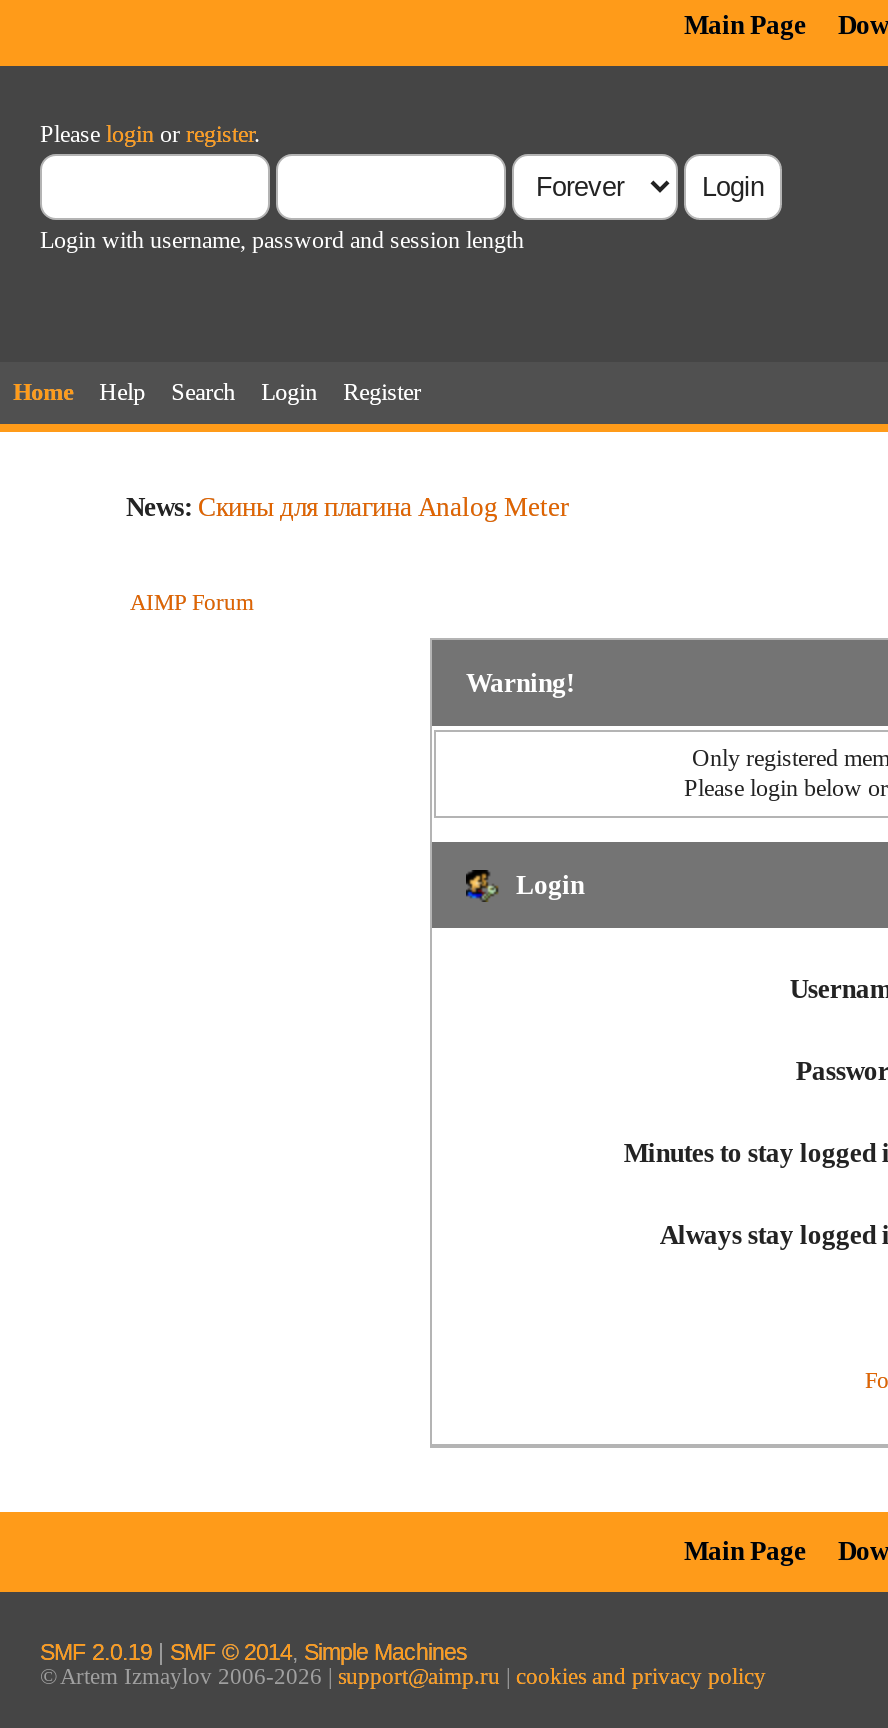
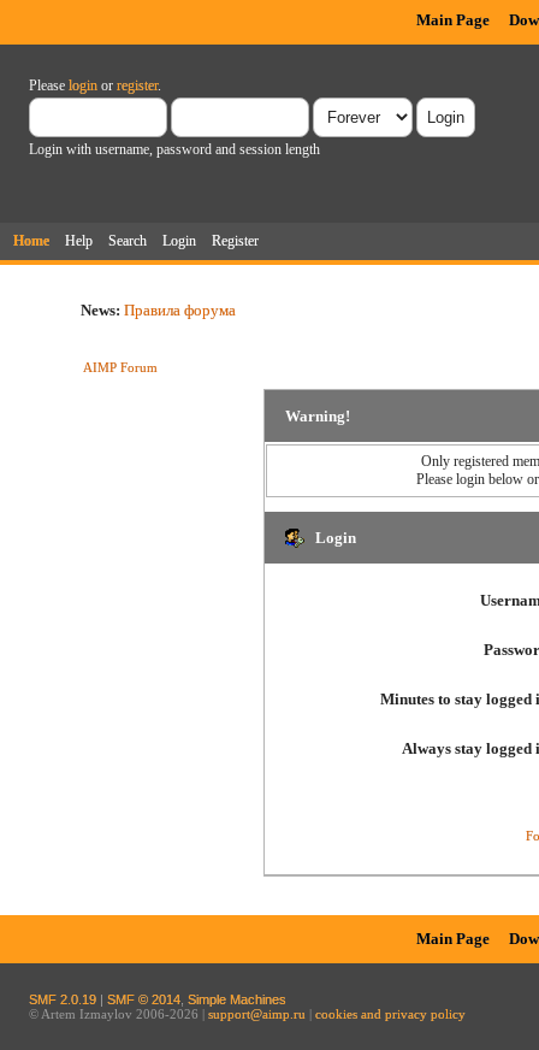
[126,492,568,522] News: Скины для плагина Analog Meter -> [81,301,236,319] News: Правила форума

